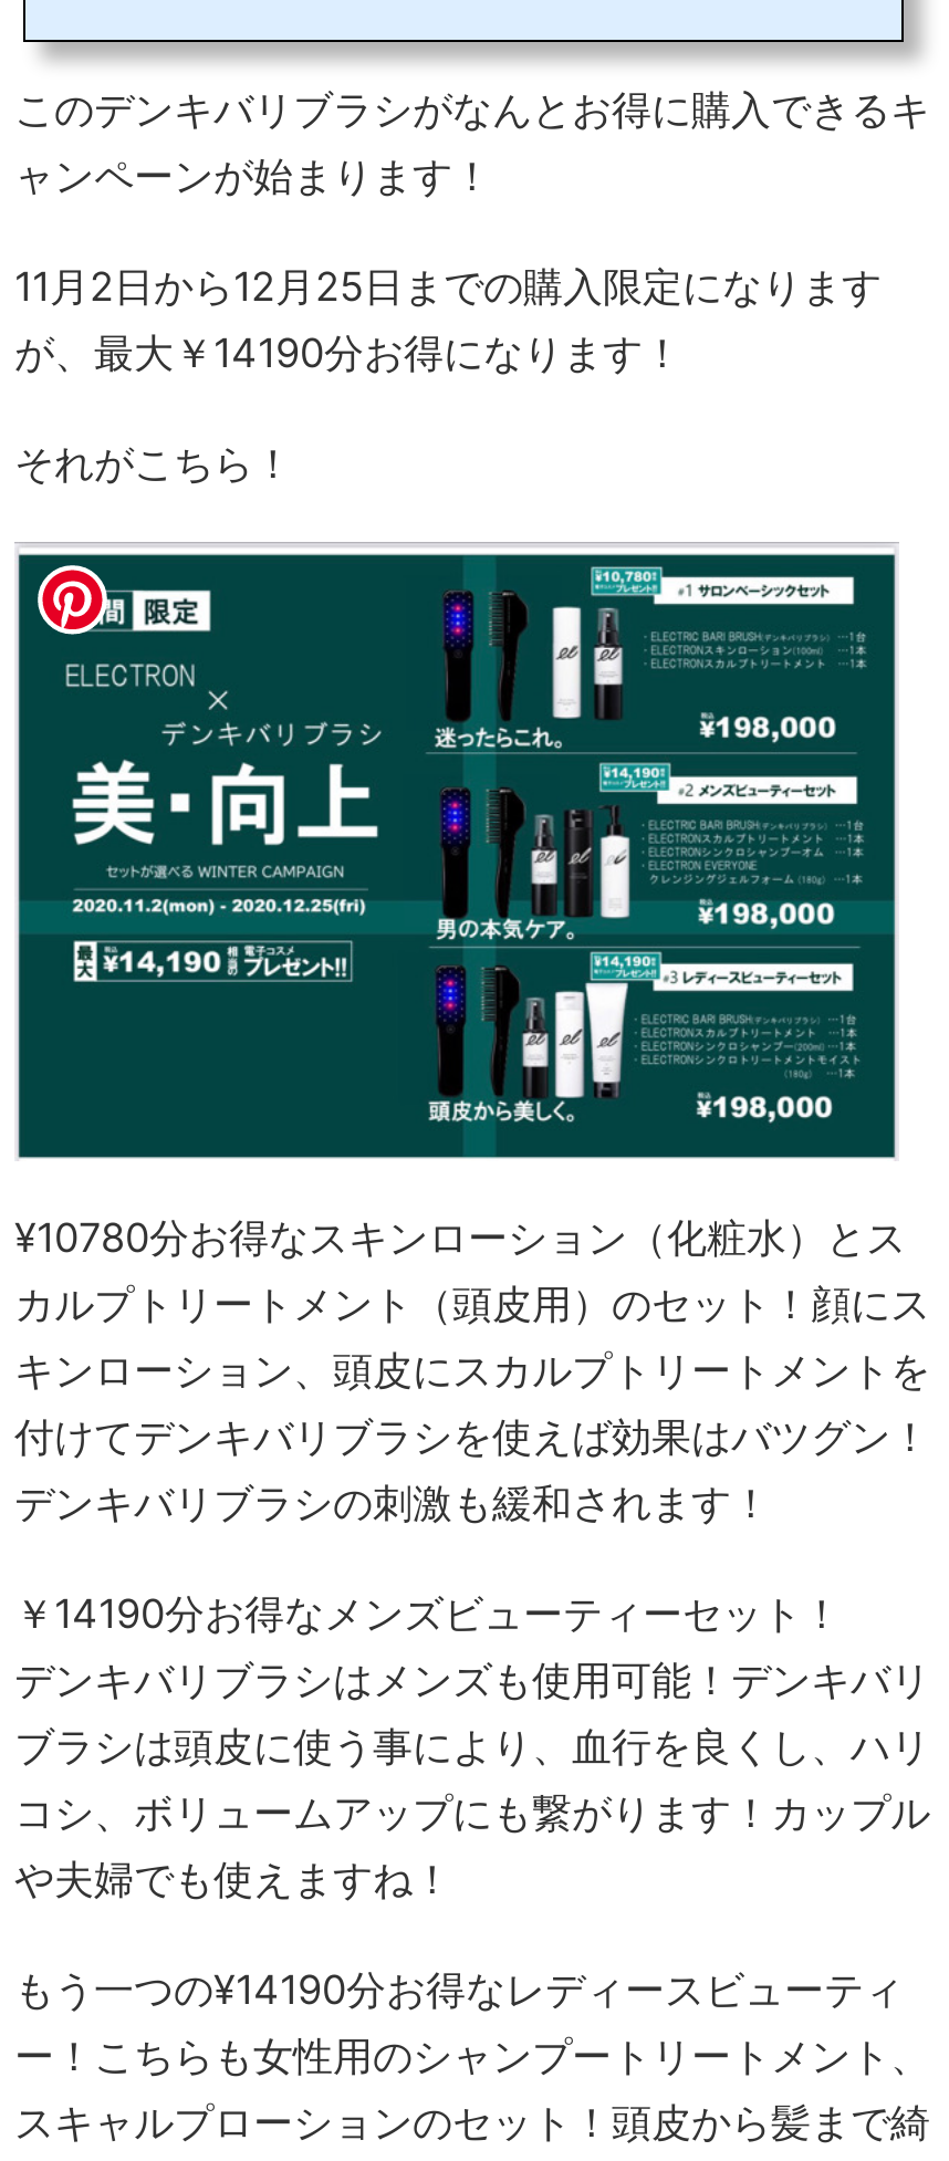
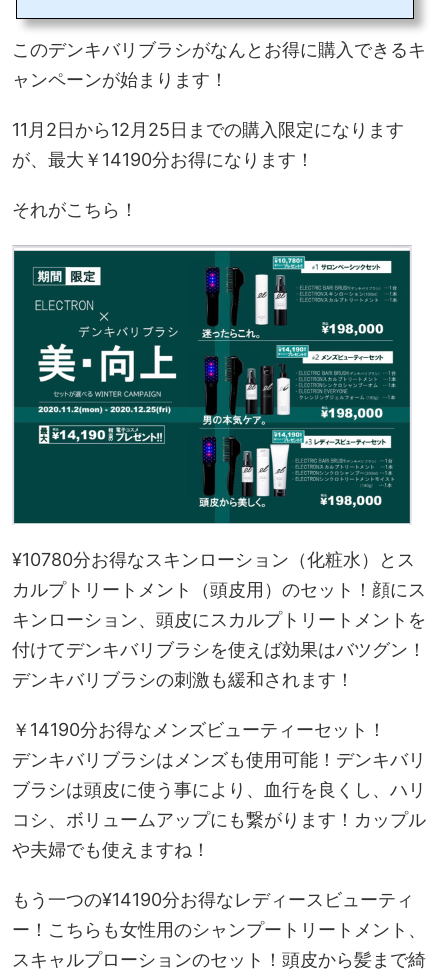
[34,562,109,637] [image] -> [22,255,54,287] [image]

